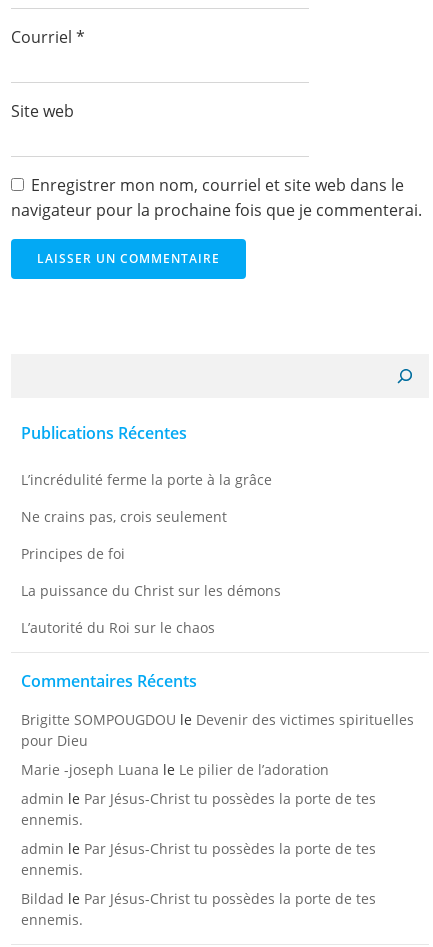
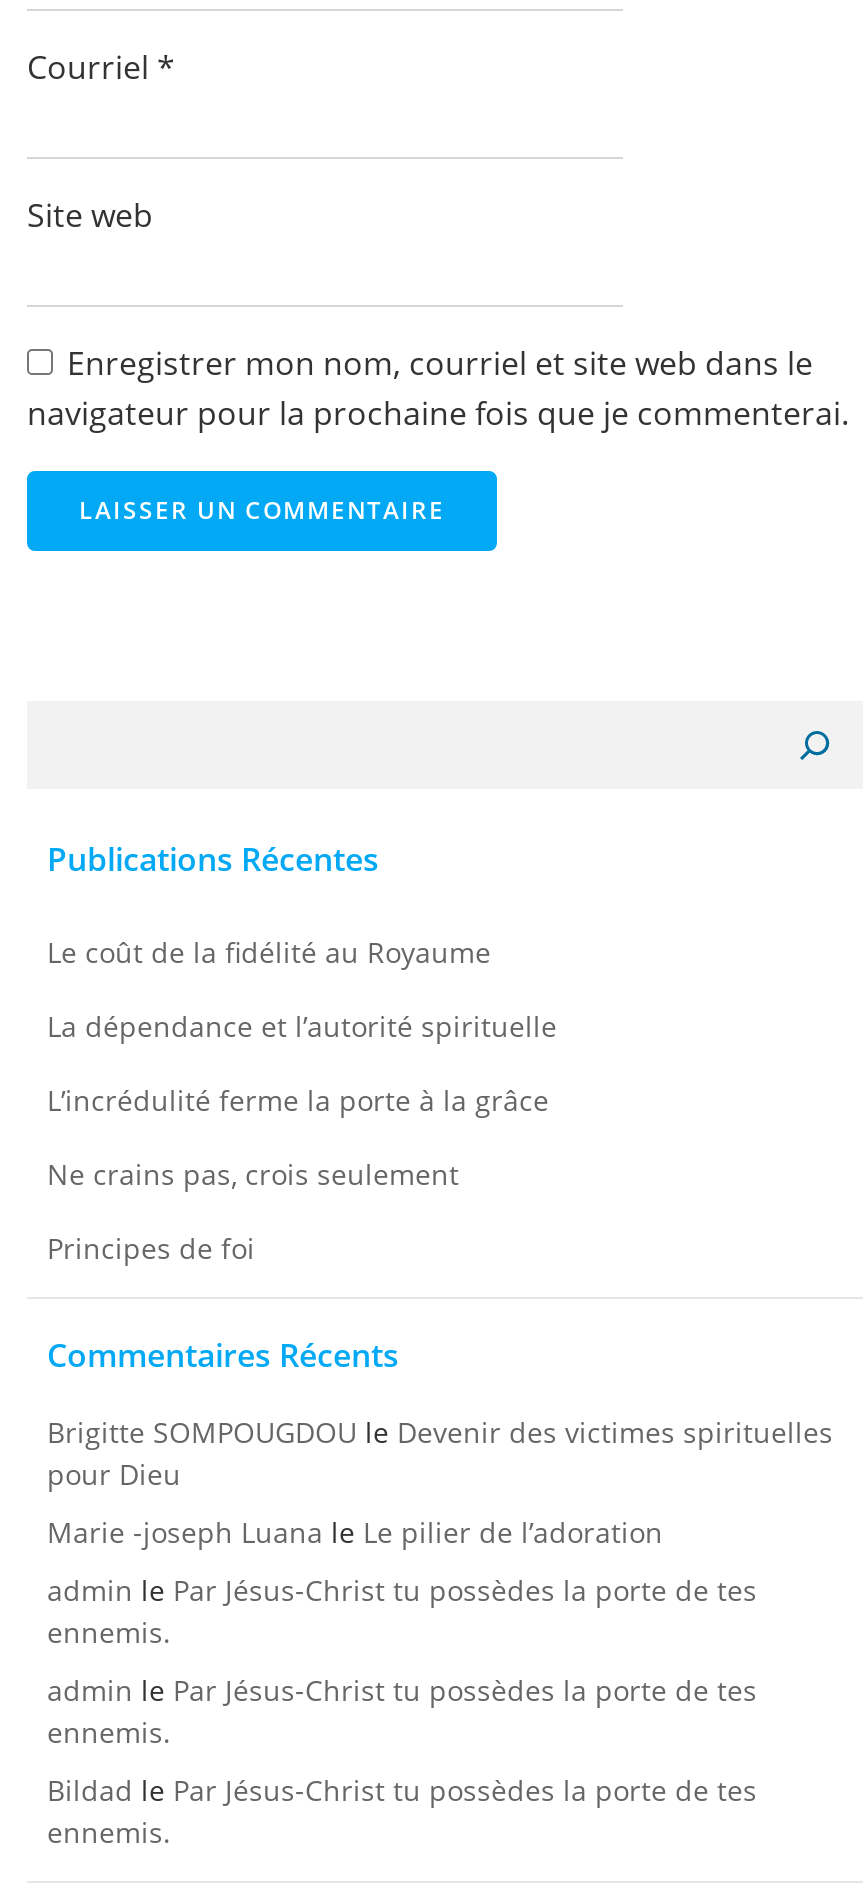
none -> [47,933,557,1045] Le coût de la fidélité au Royaume | La dépendance et l’autorité spirituelle
moved [21,470,272,563] -> [47,1081,549,1267]: L’incrédulité ferme la porte à la grâce | Ne crains pas, crois seulement | Principes de foi
[21,581,285,637] La puissance du Christ sur les démons | L’autorité du Roi sur le chaos -> none

